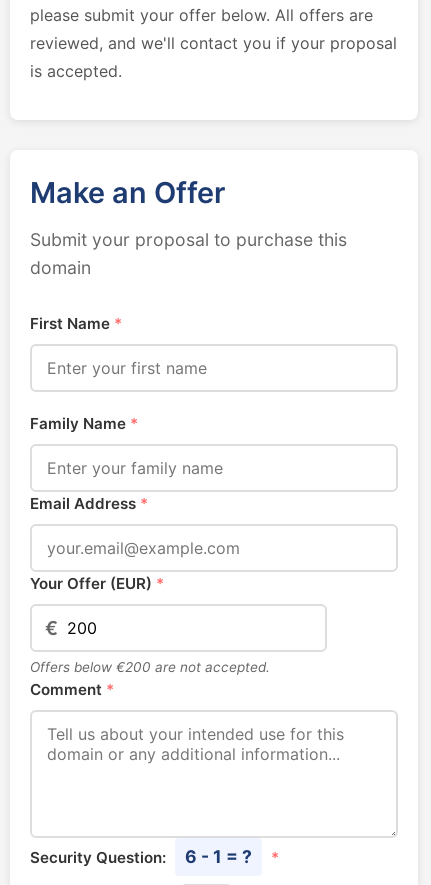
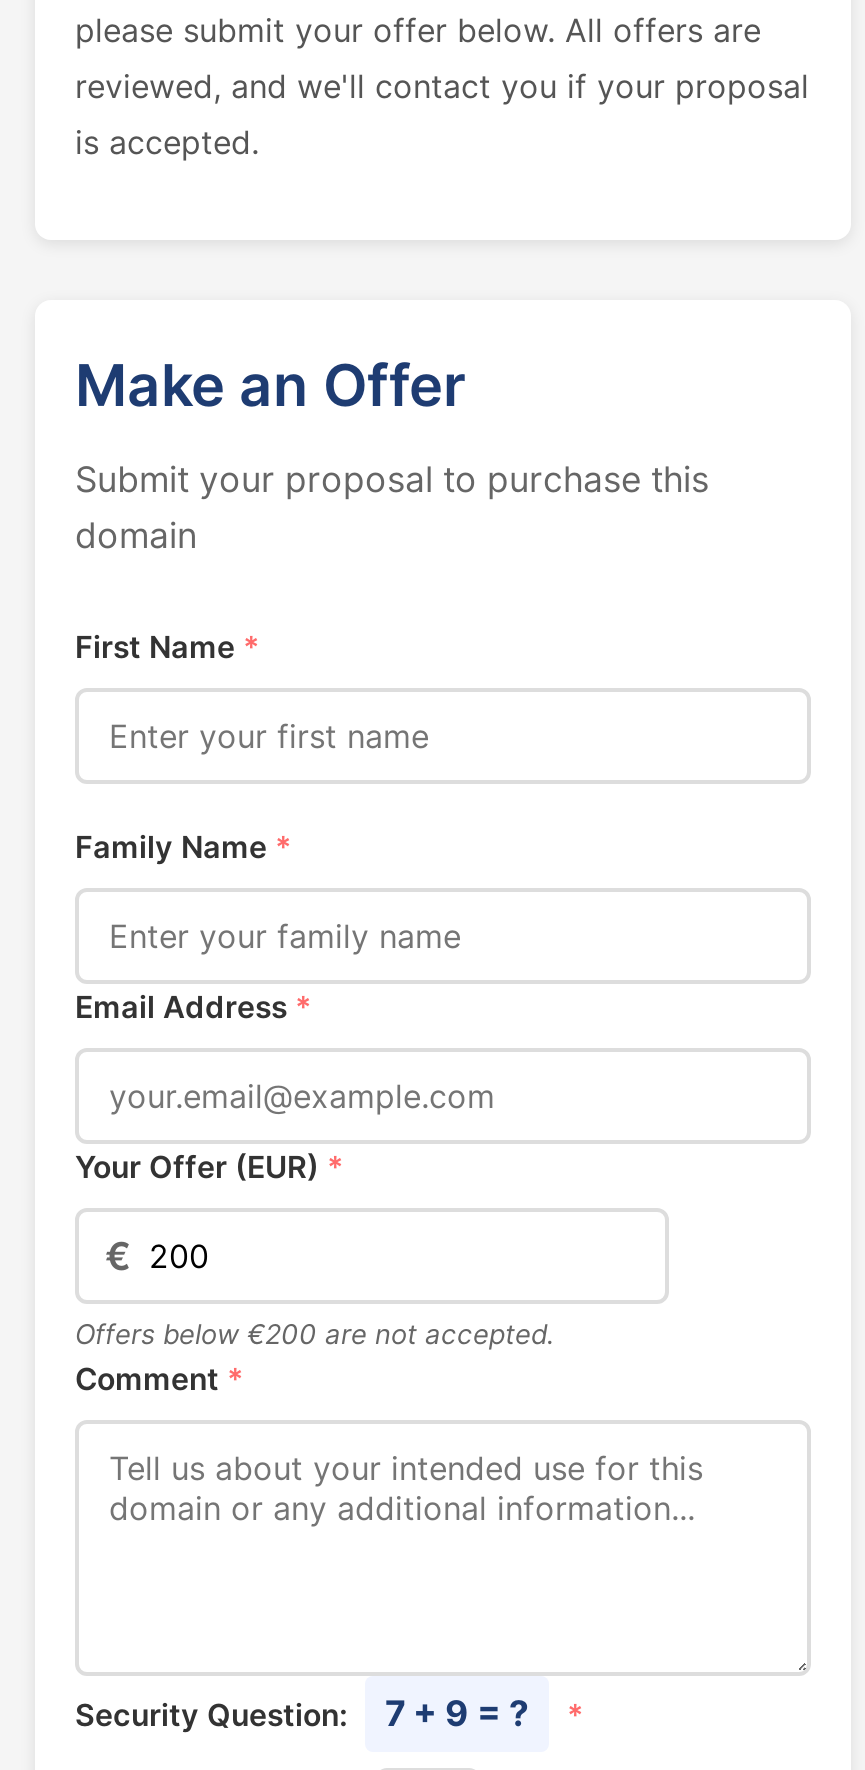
[185,846,252,867] 6 - 1 = ? -> [385,1692,529,1734] 7 + 9 = ?

